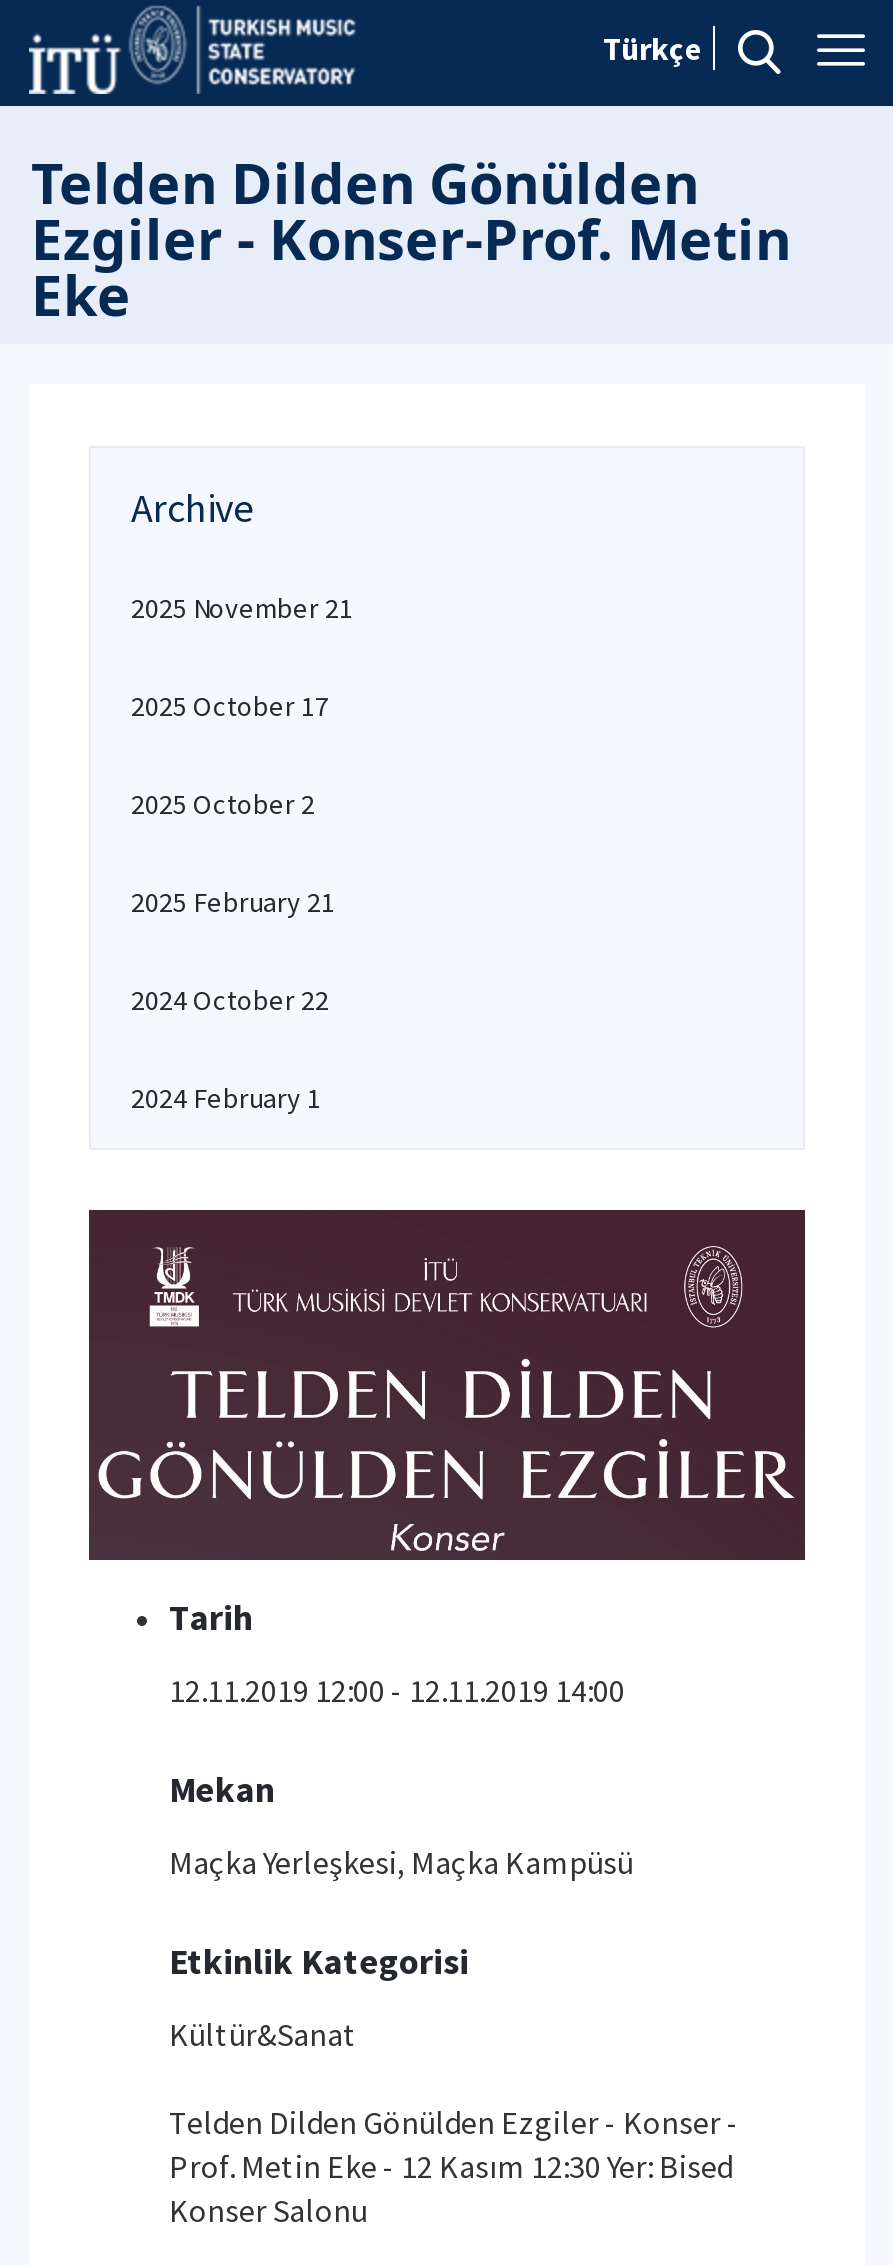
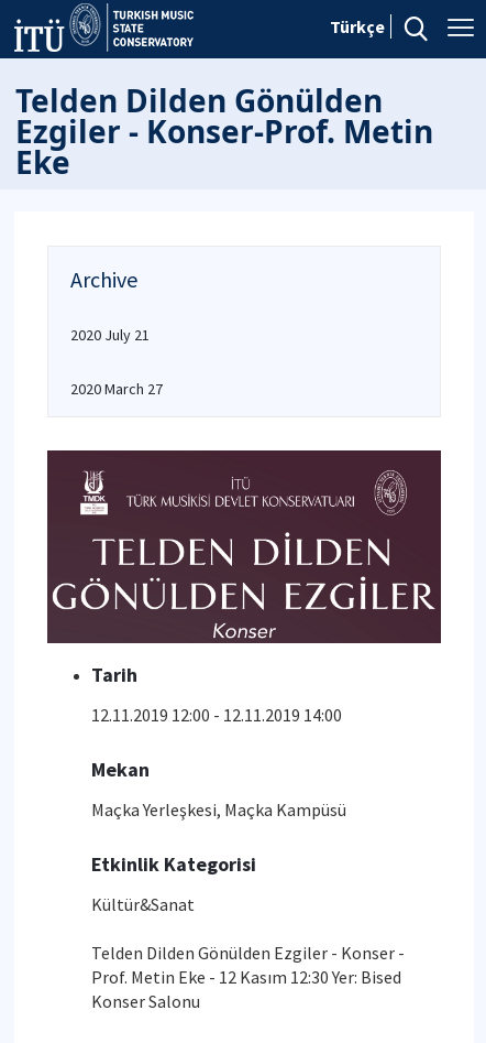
[131,590,353,1116] 2025 November 21 | 2025 October 17 | 2025 October 2 | 2025 February 21 | 2024 October 22 | 2024 February 1 -> [70,325,163,399] 2020 July 21 | 2020 March 27

